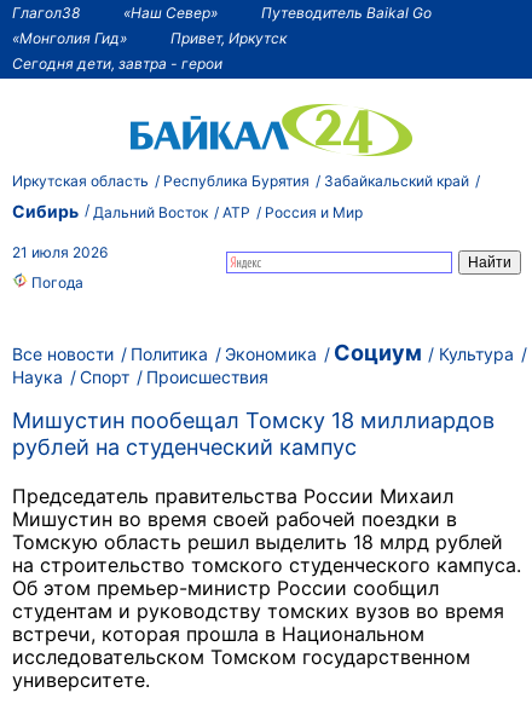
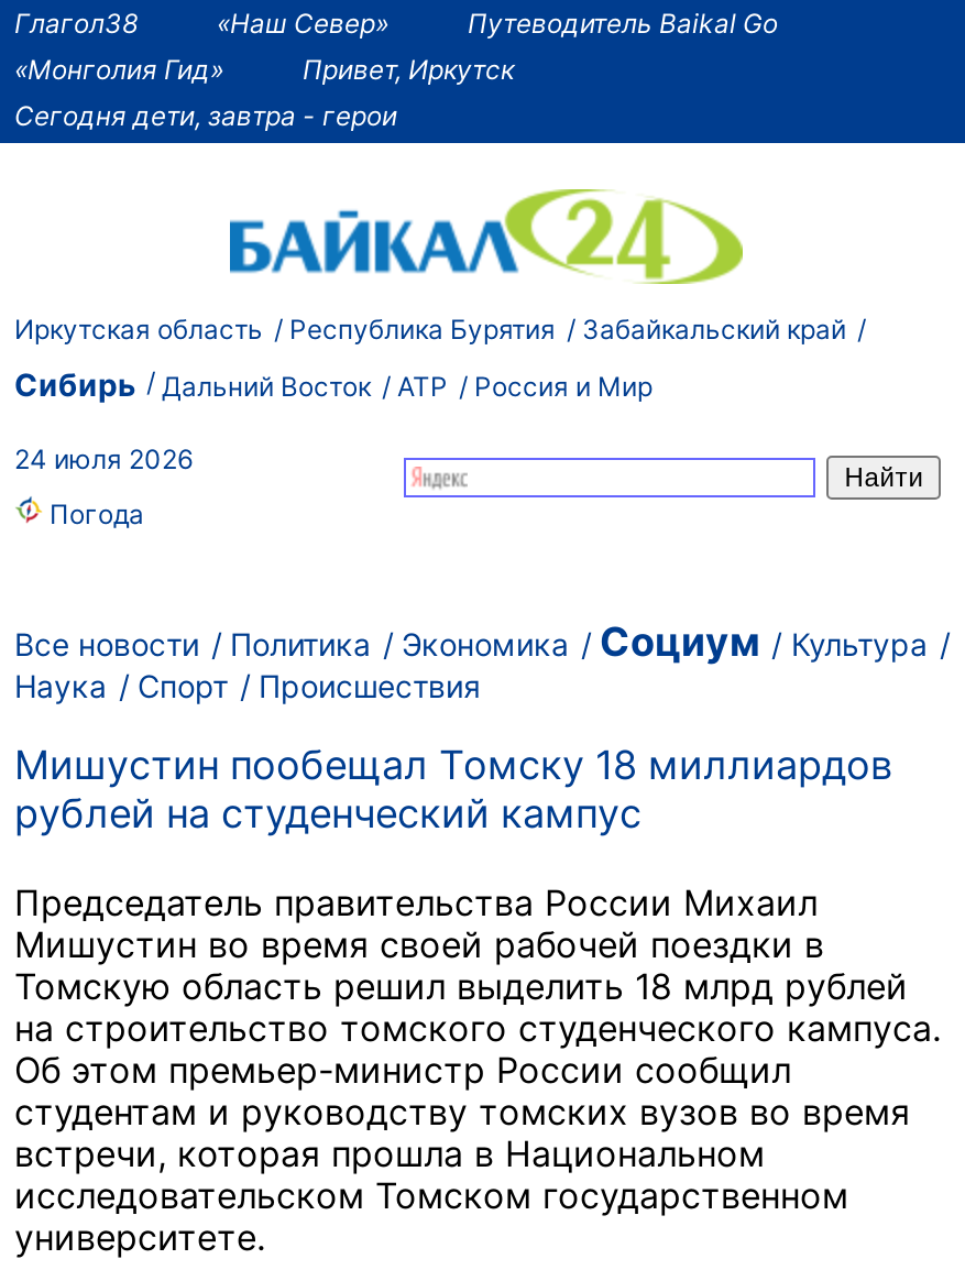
[12,243,108,261] 21 июля 2026 -> [14,442,193,475] 24 июля 2026

